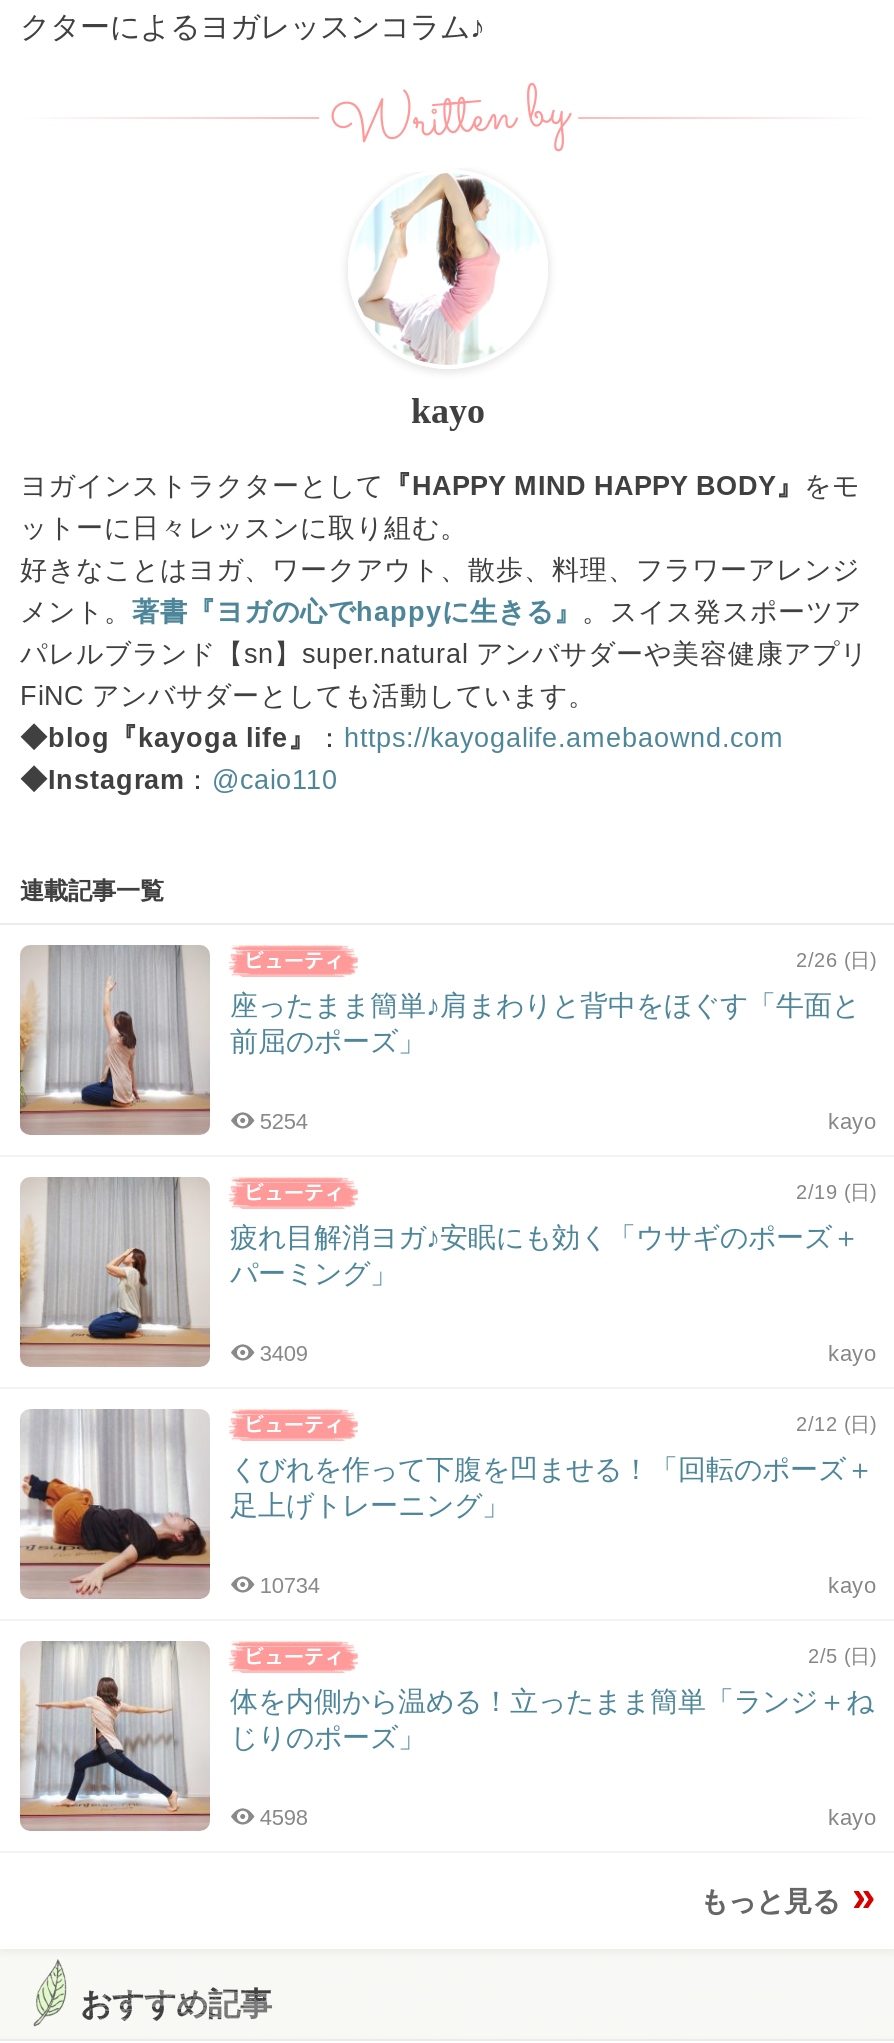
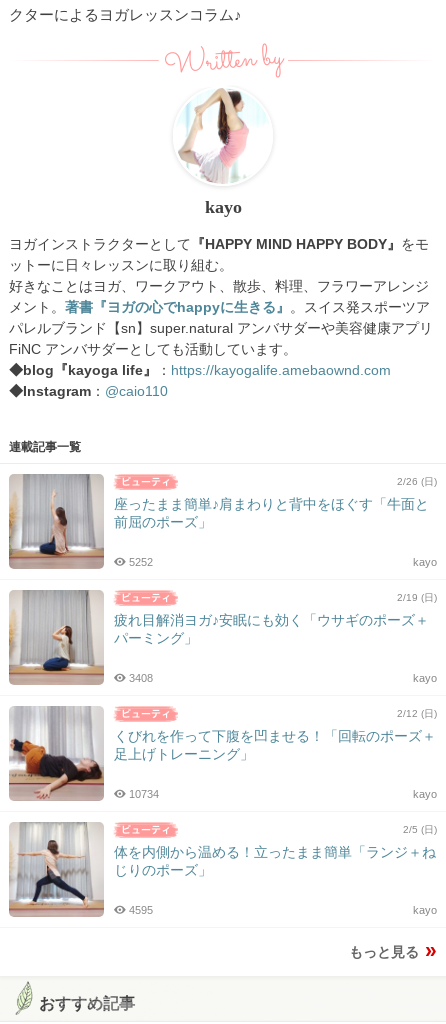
[260,1109,308,1133] 5254 -> [129,556,153,568] 5252
[260,1341,308,1365] 3409 -> [129,672,153,684] 3408
[260,1805,308,1829] 4598 -> [129,904,153,916] 4595

